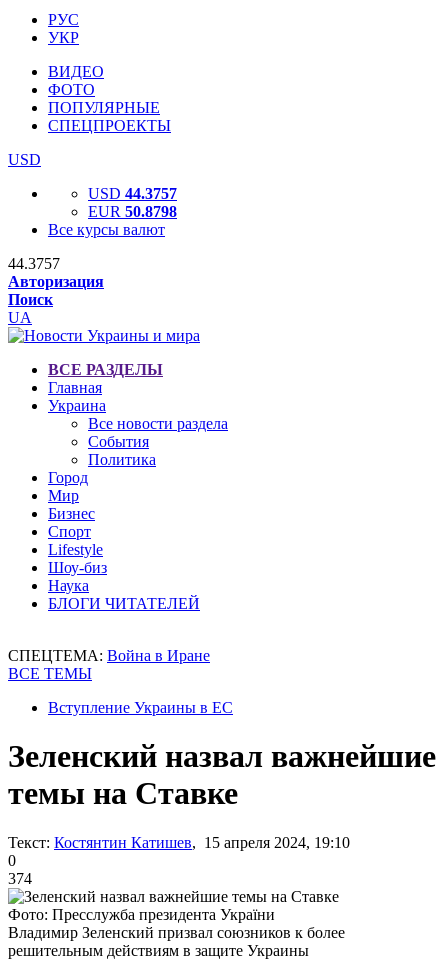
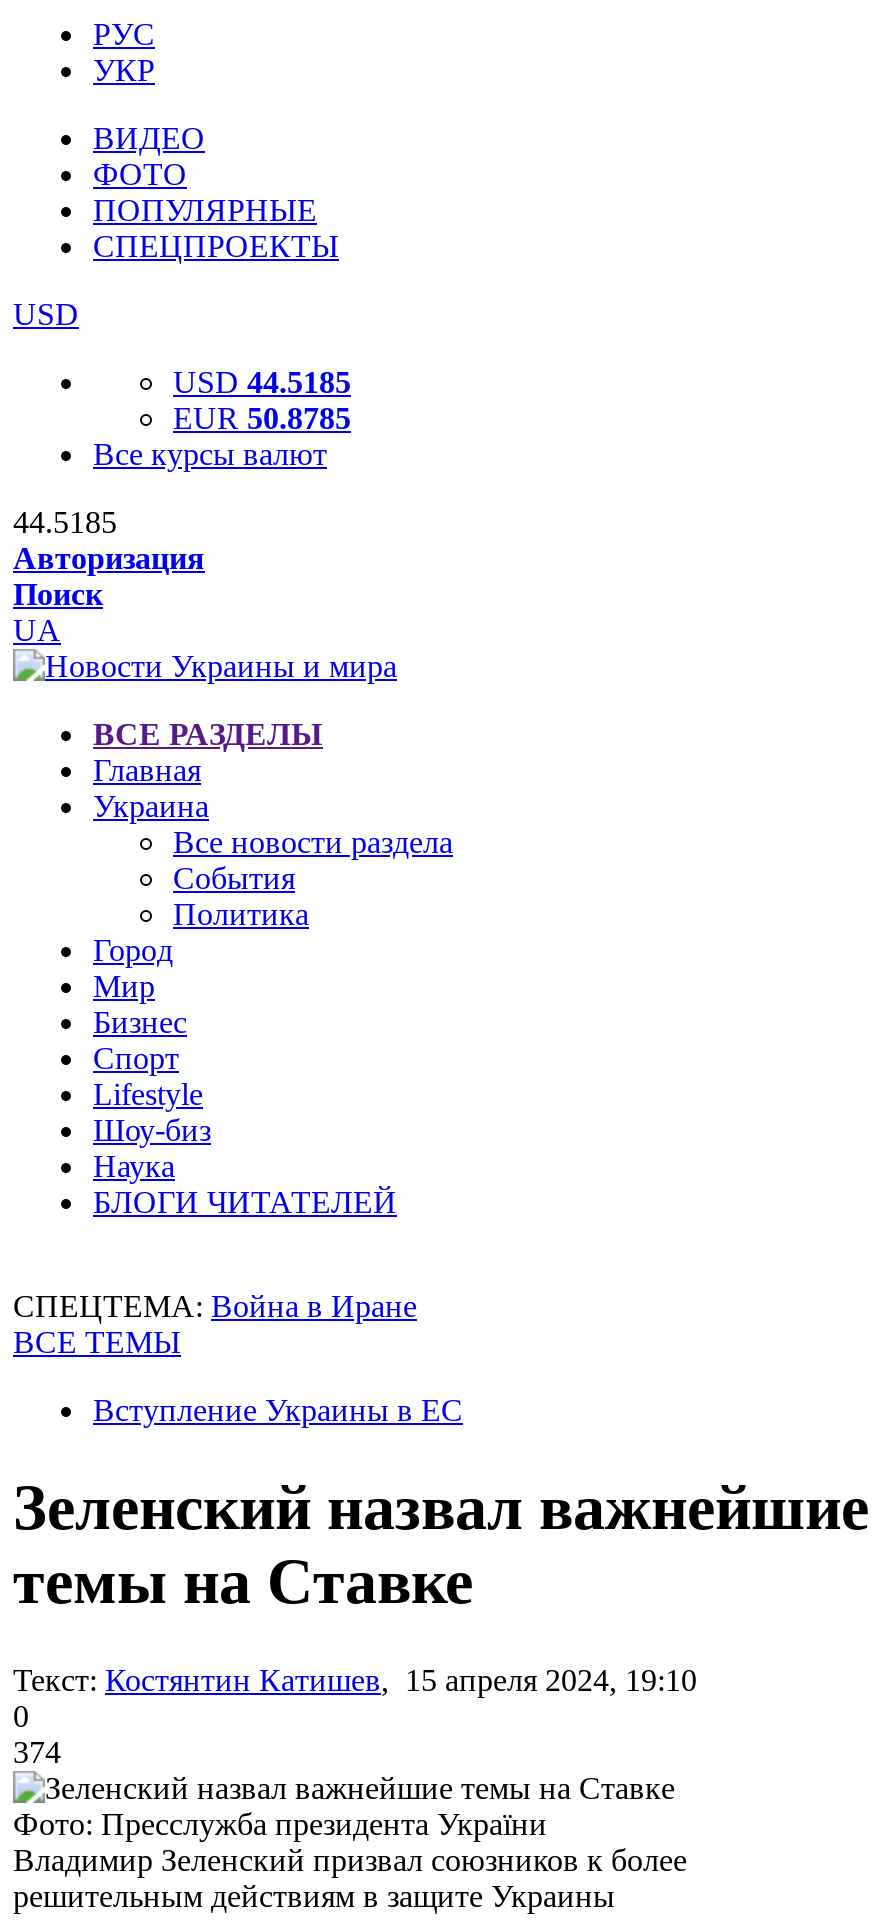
[88,185,177,202] USD 44.3757 -> [173,365,351,399] USD 44.5185
[88,203,177,220] EUR 50.8798 -> [173,401,351,435] EUR 50.8785
[8,255,60,272] 44.3757 -> [13,505,117,539] 44.5185

